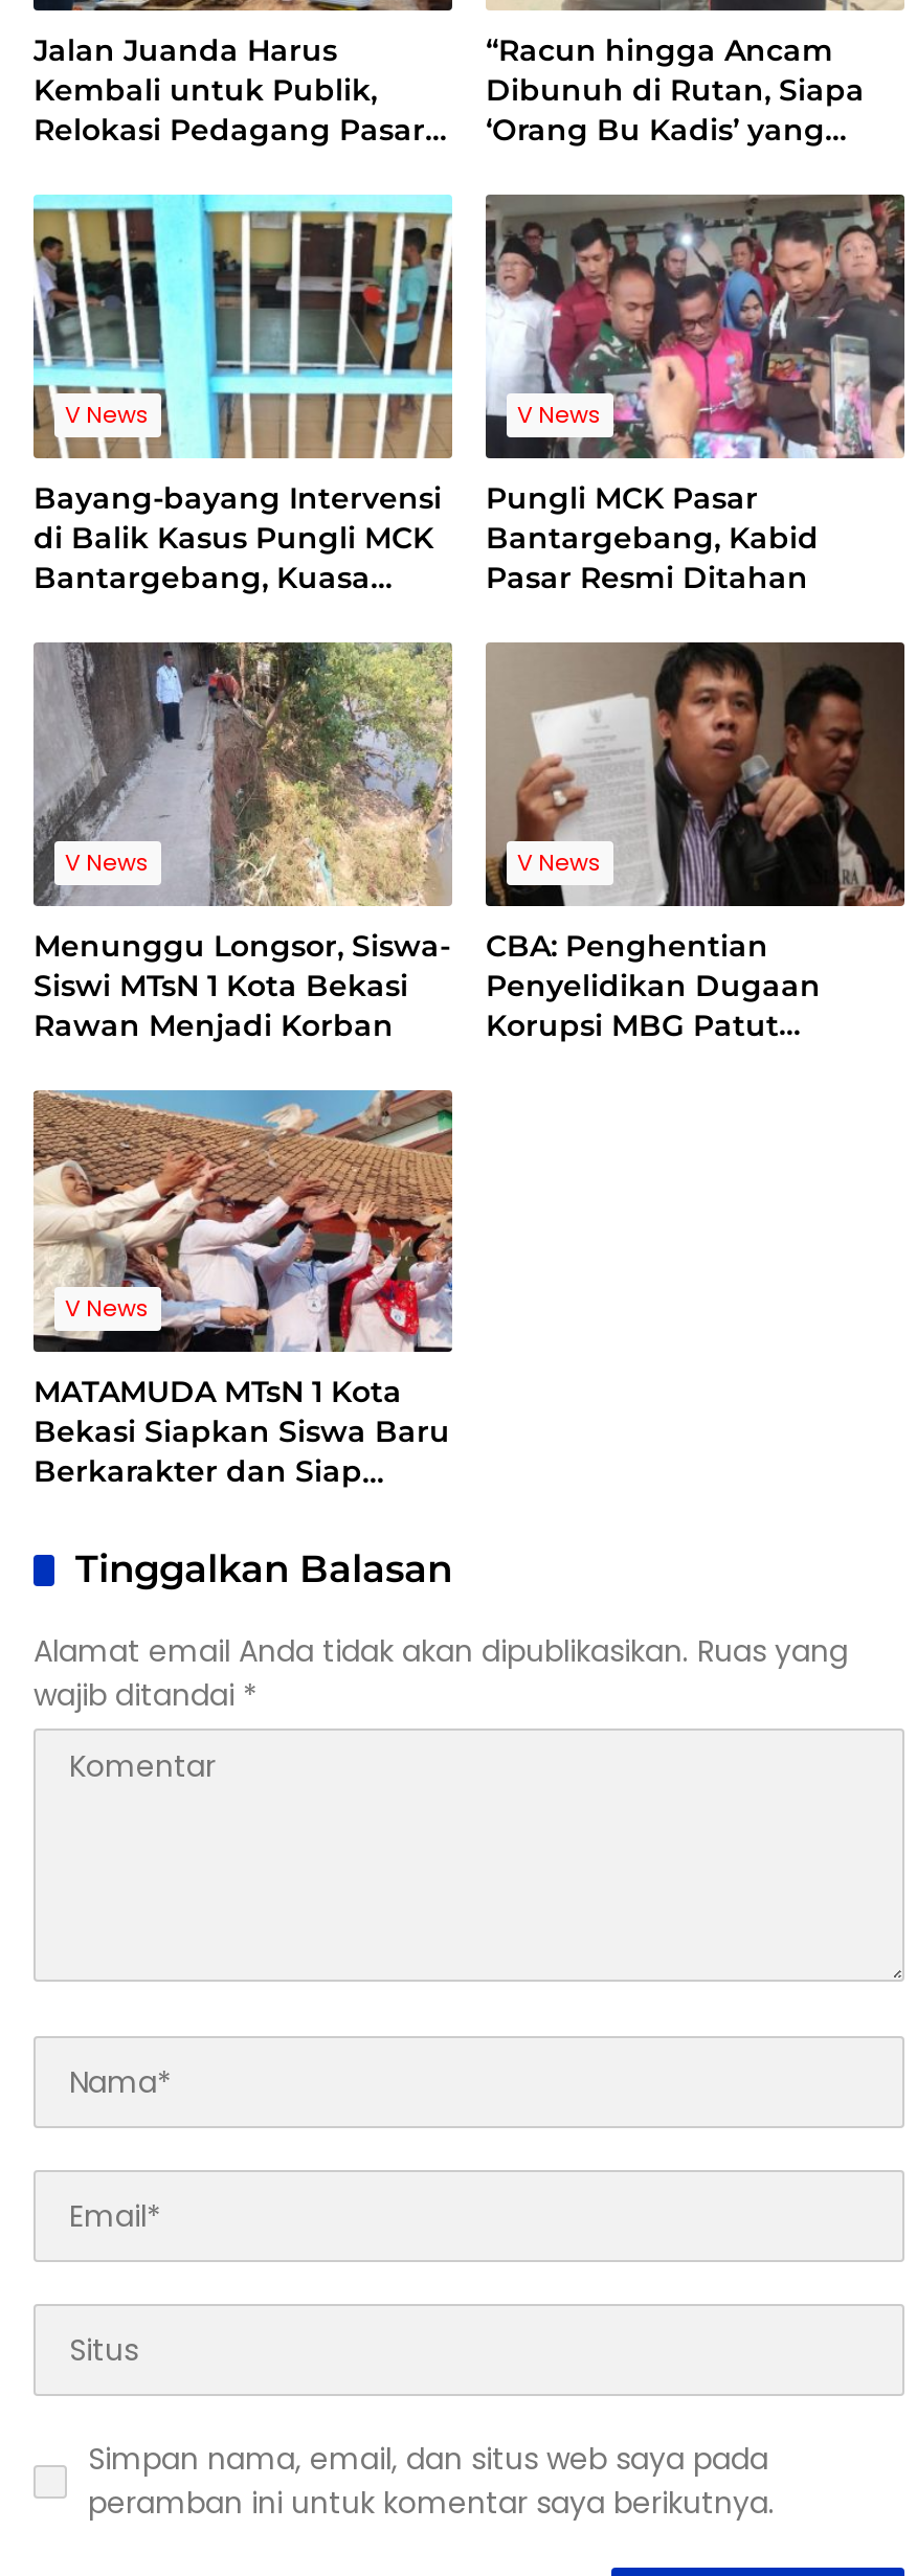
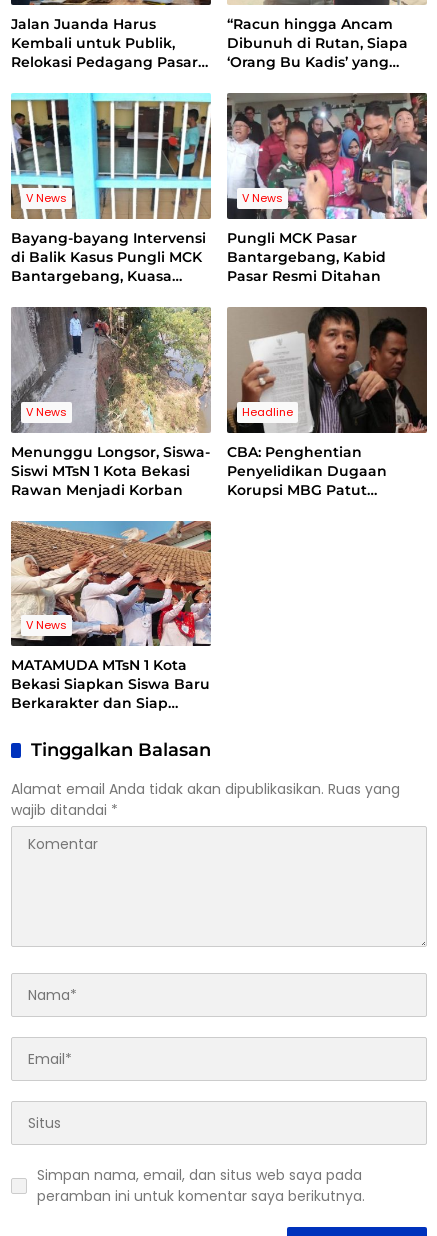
[517,845,603,878] V News -> [242,404,293,420] Headline

